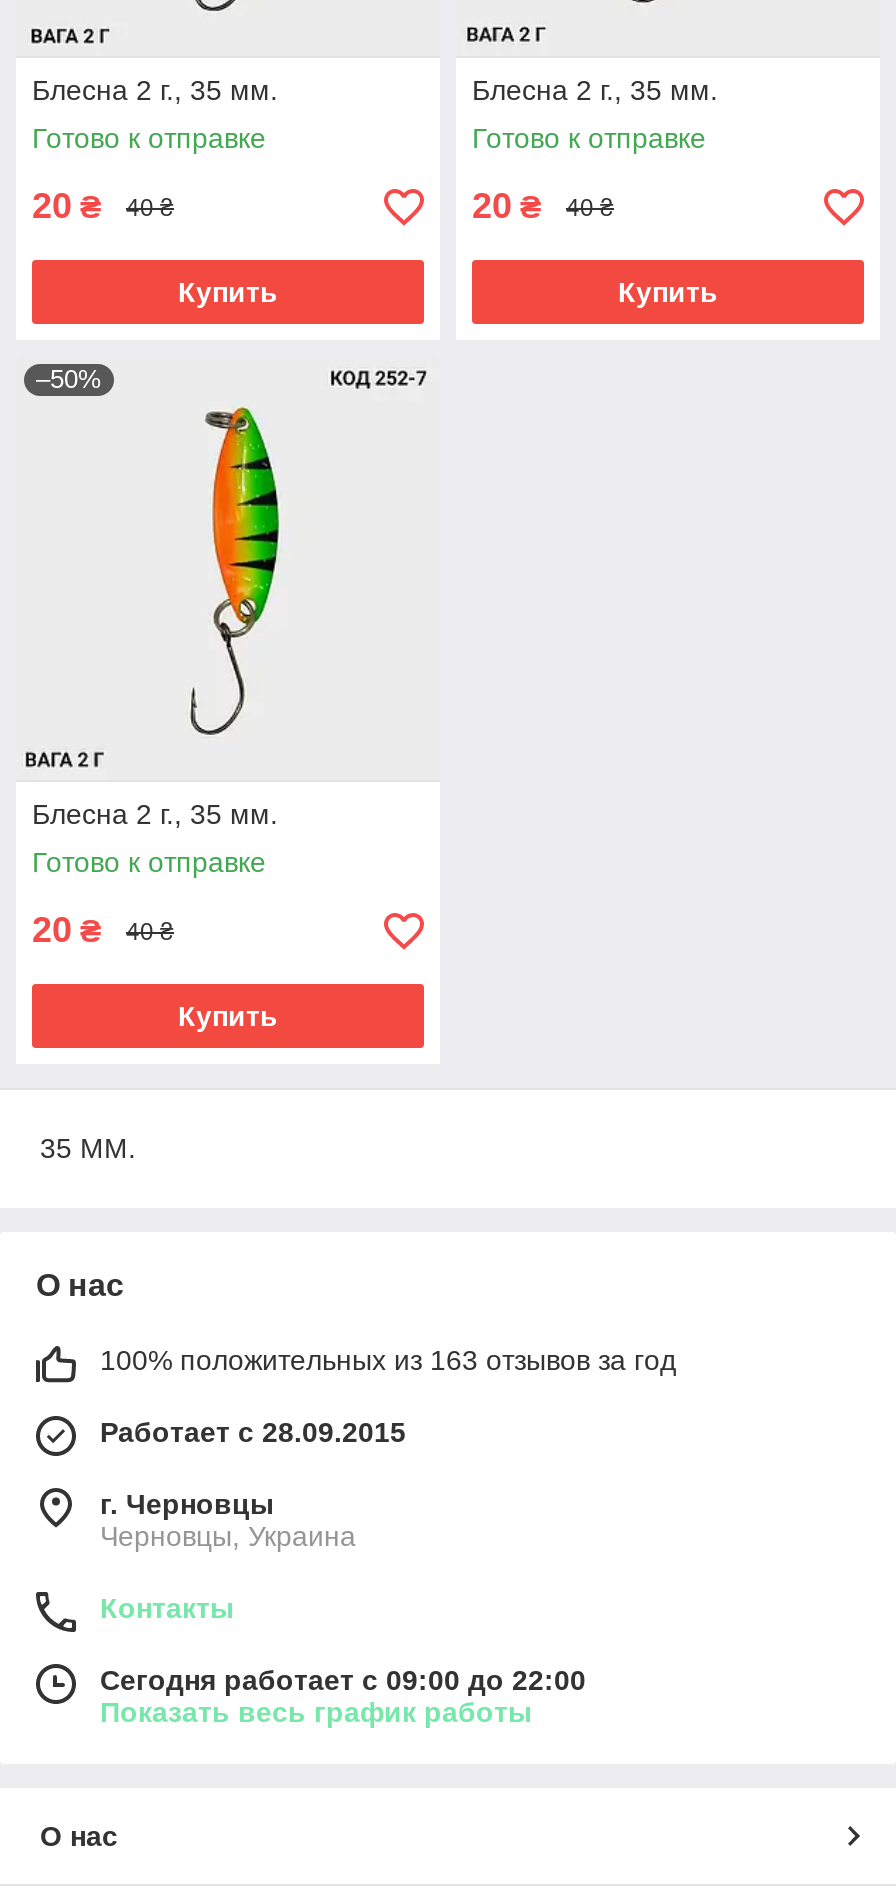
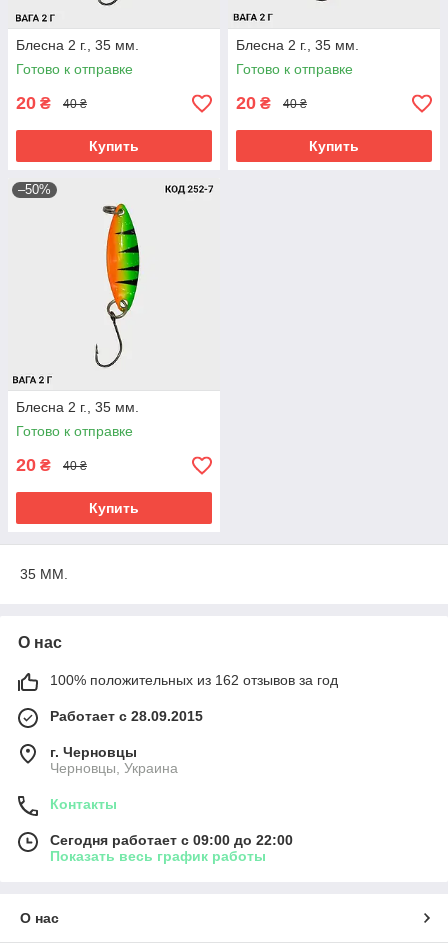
[100,1344,676,1376] 100% положительных из 163 отзывов за год -> [50,672,338,688] 100% положительных из 162 отзывов за год

